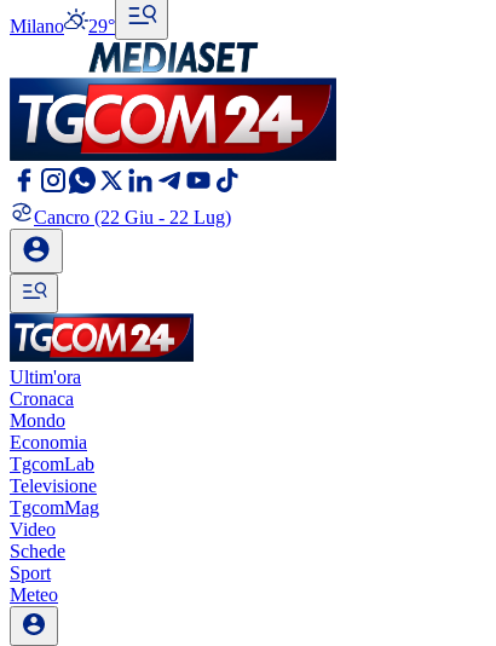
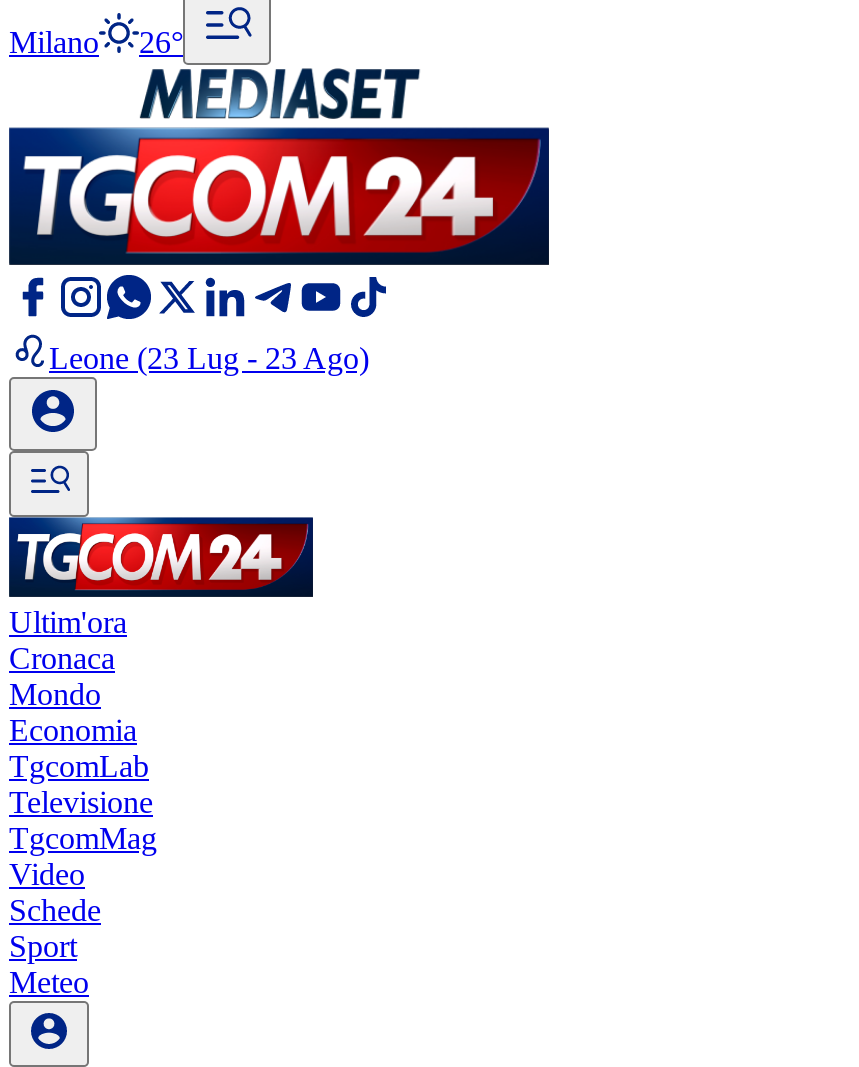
[10,16,115,36] Milano 29° -> [9,25,183,59] Milano 26°
[34,207,231,227] Cancro (22 Giu - 22 Lug) -> [49,341,369,375] Leone (23 Lug - 23 Ago)

